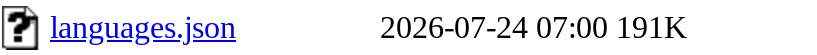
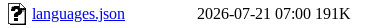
[380,11,688,45] 2026-07-24 07:00 191K -> [197,5,351,22] 2026-07-21 07:00 191K

